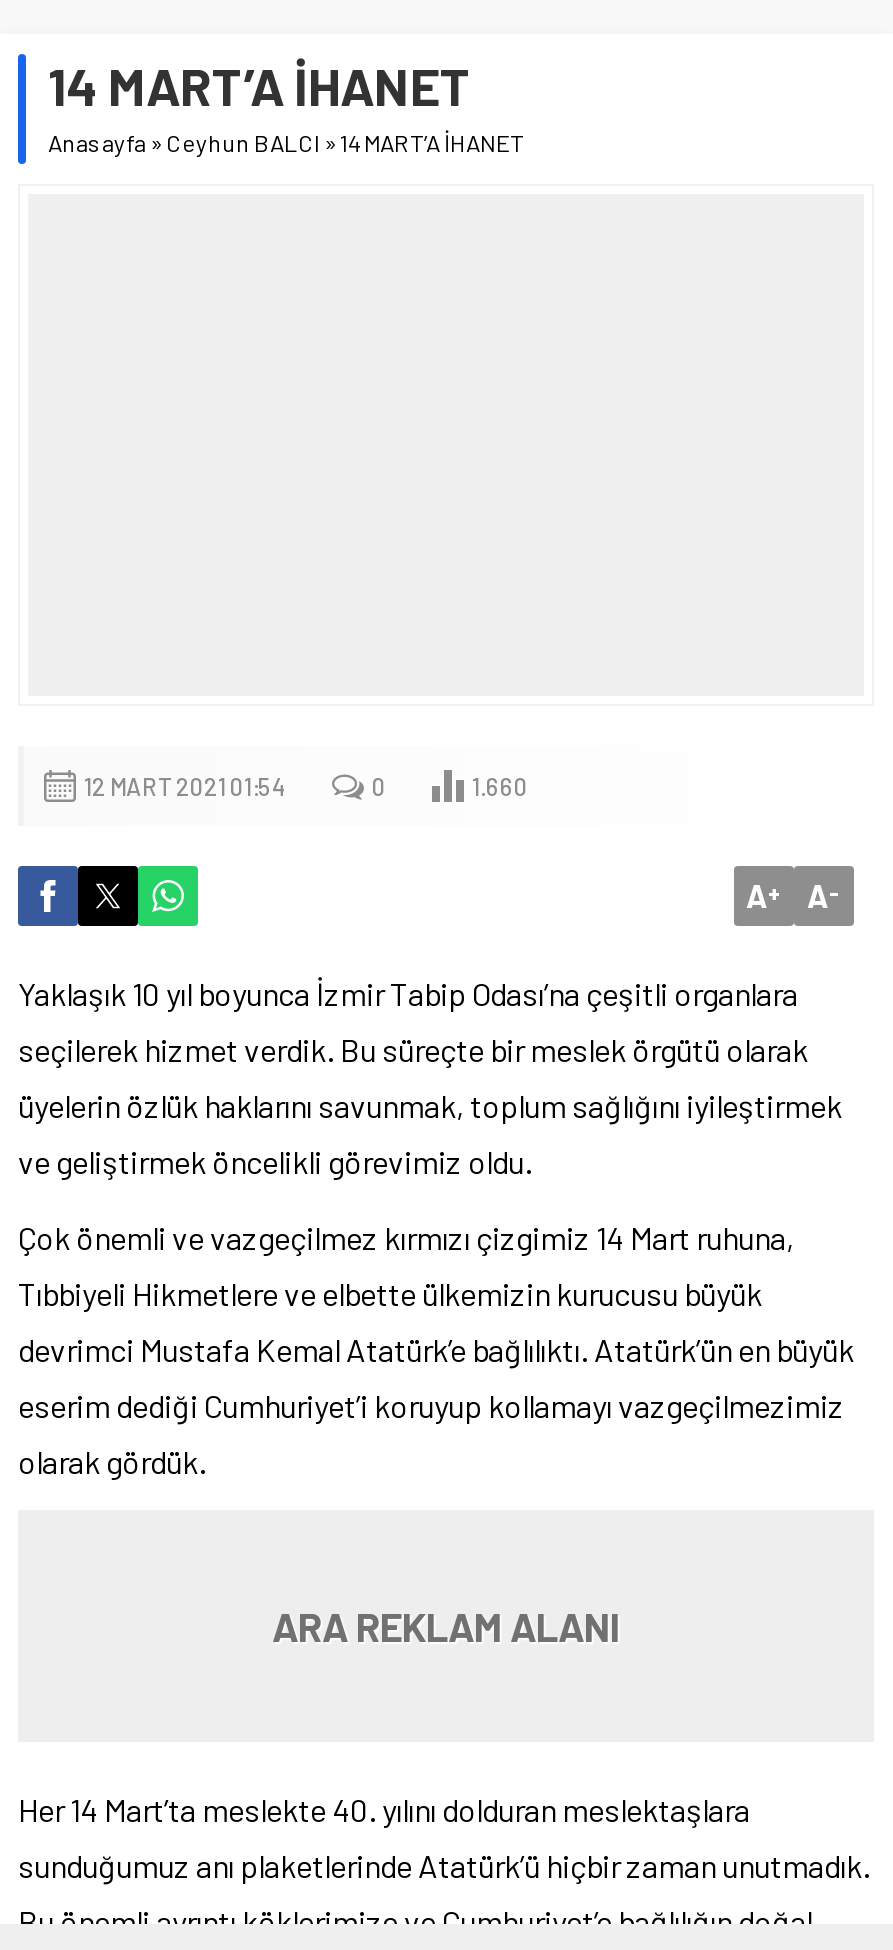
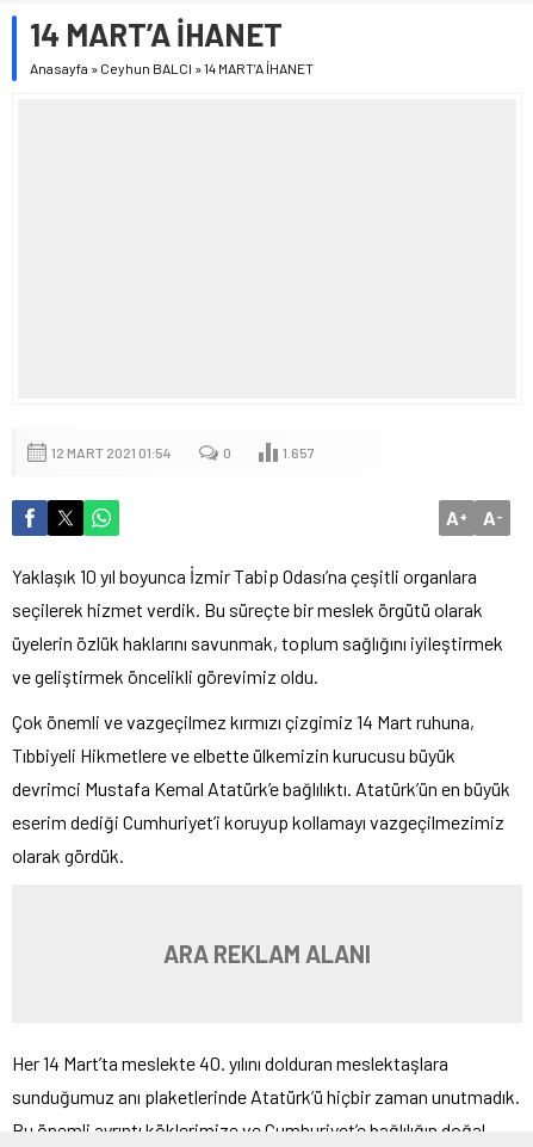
[472,772,528,800] 1.660 -> [283,444,315,461] 1.657

